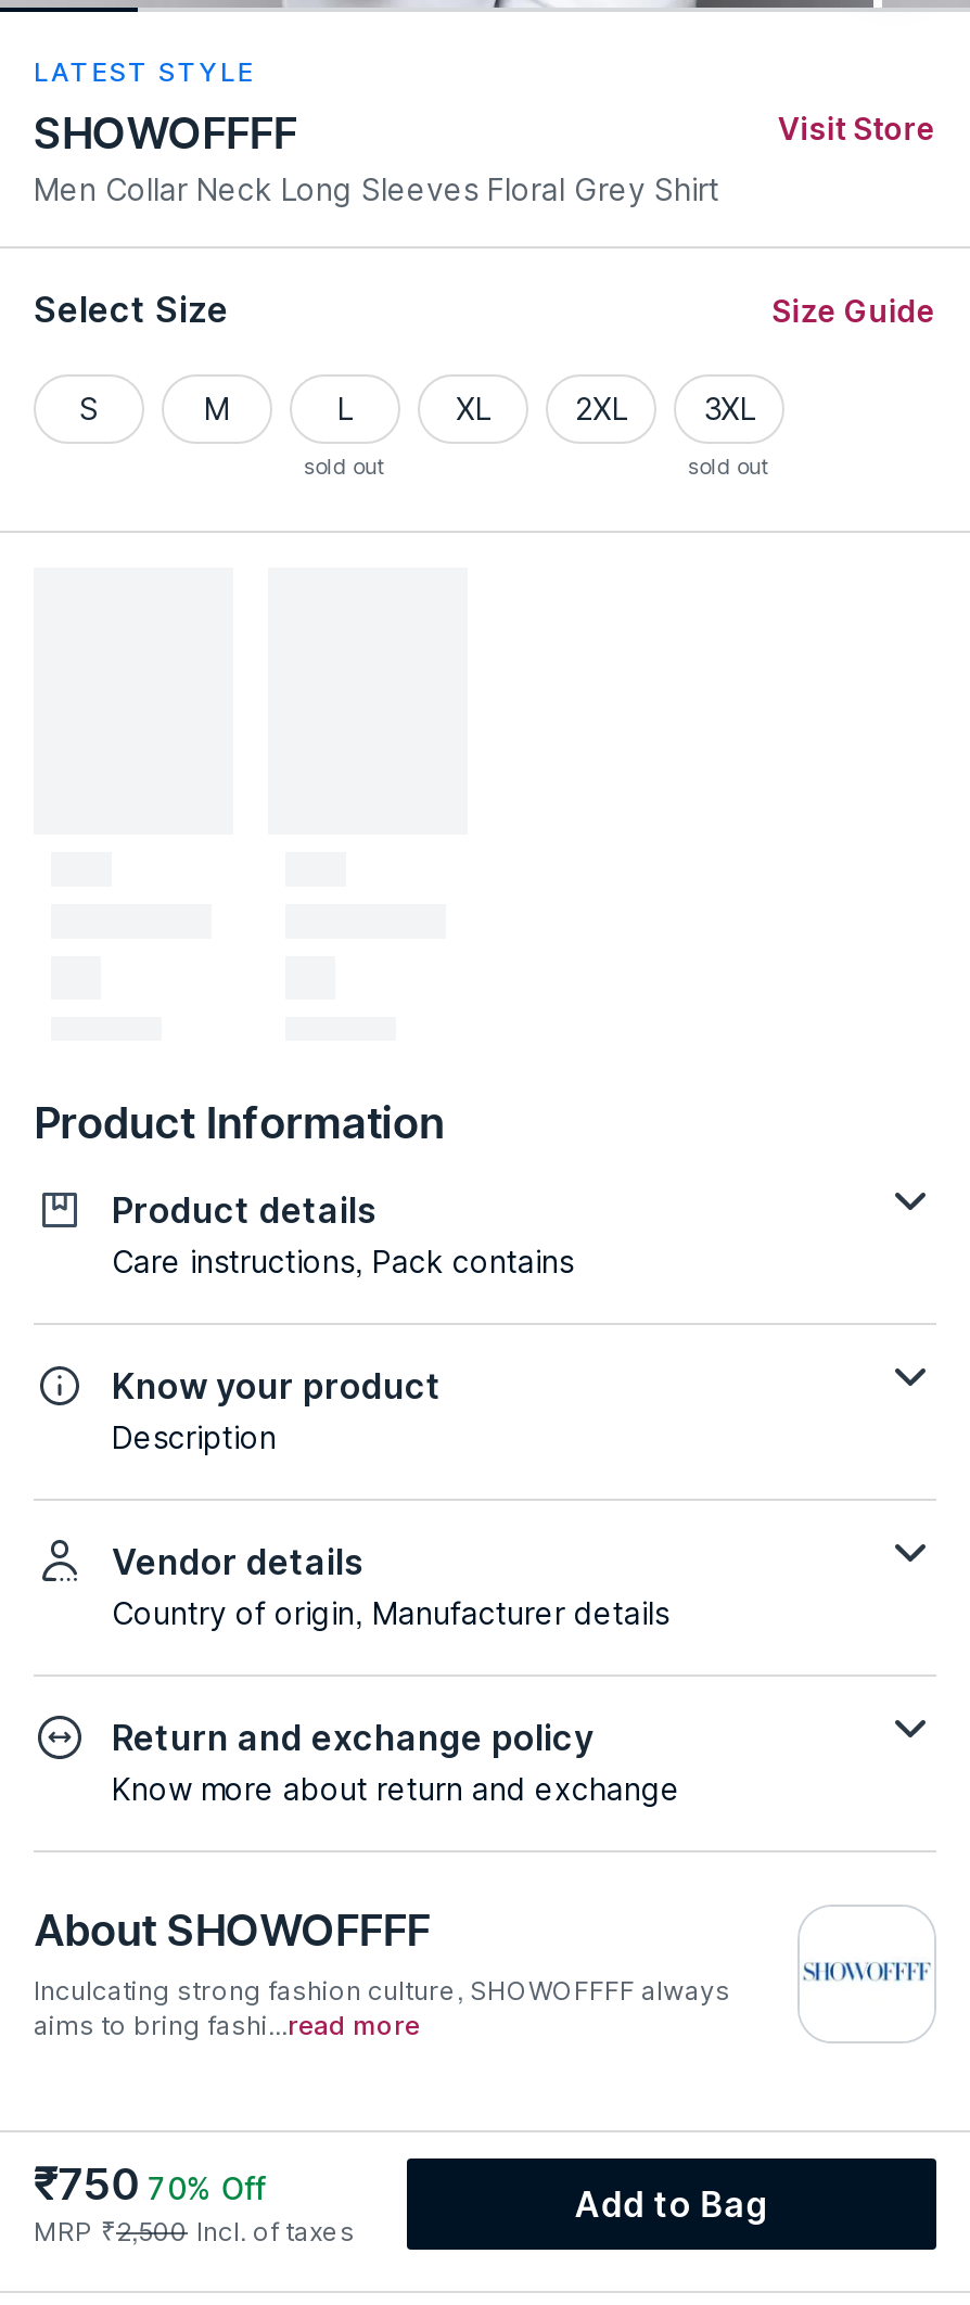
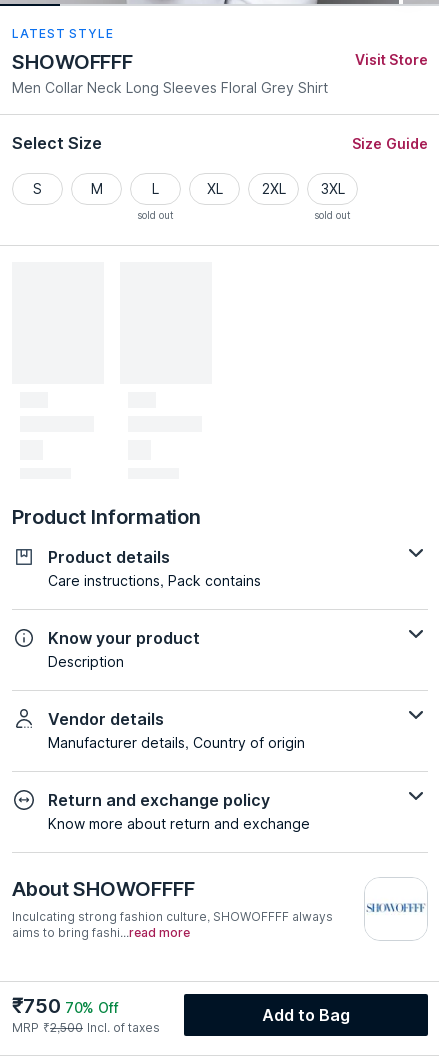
[112,1594,669,1631] Country of origin, Manufacturer details -> [48,734,305,751] Manufacturer details, Country of origin

